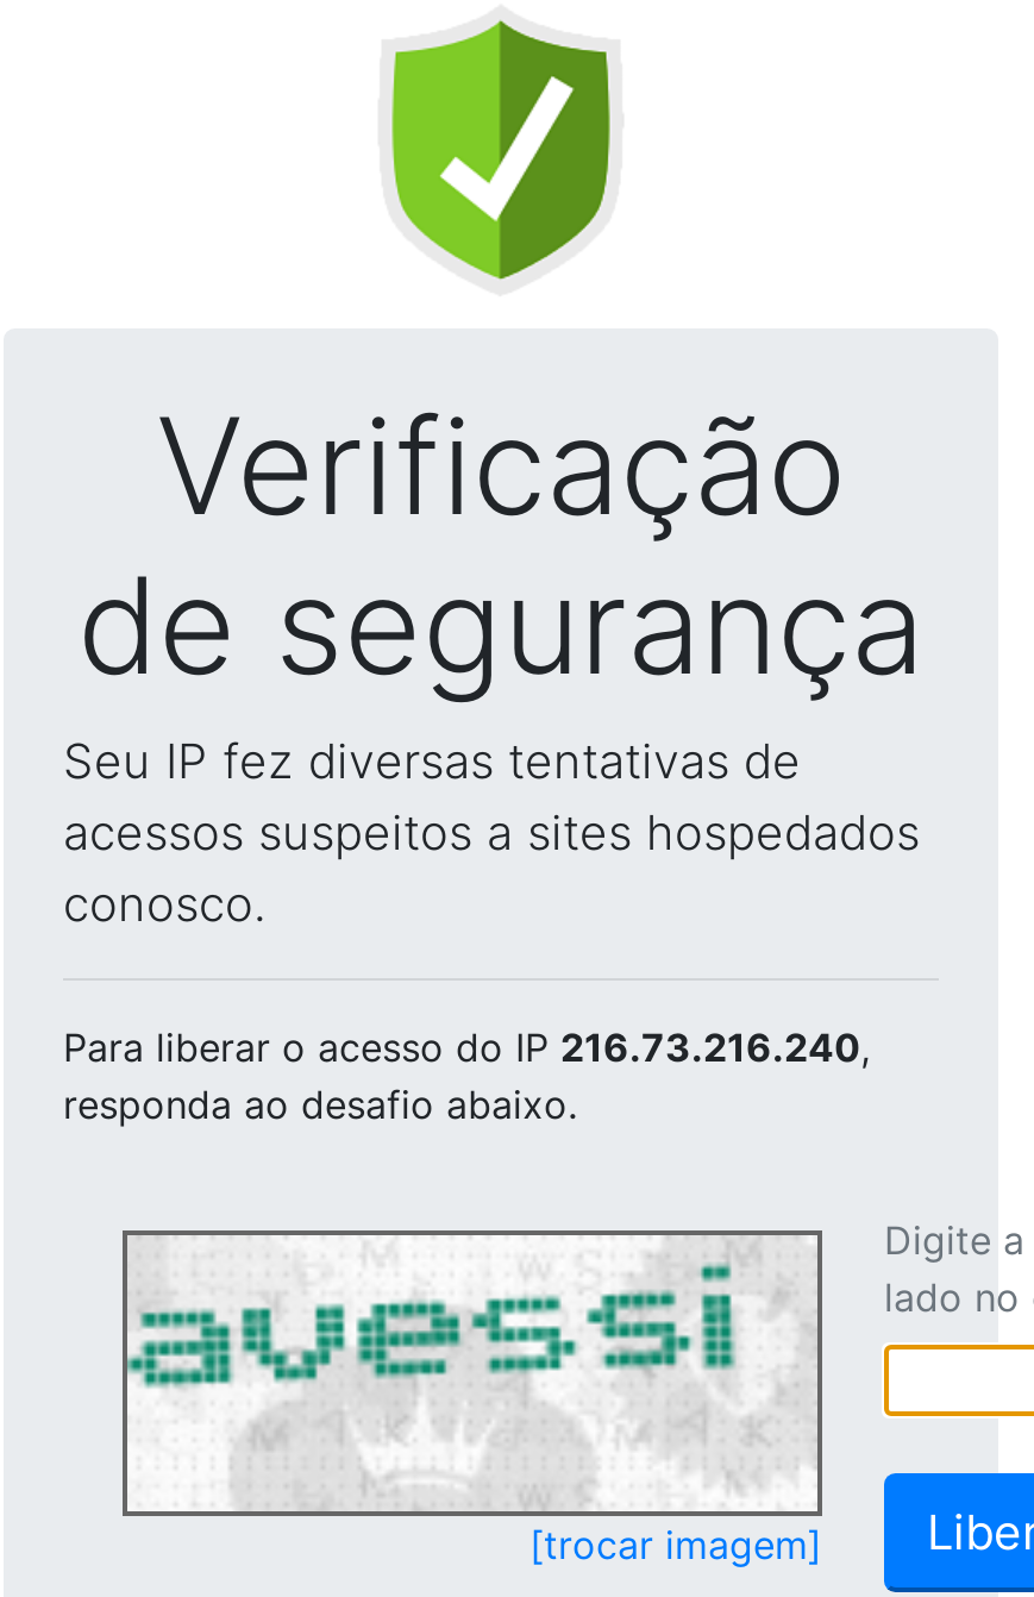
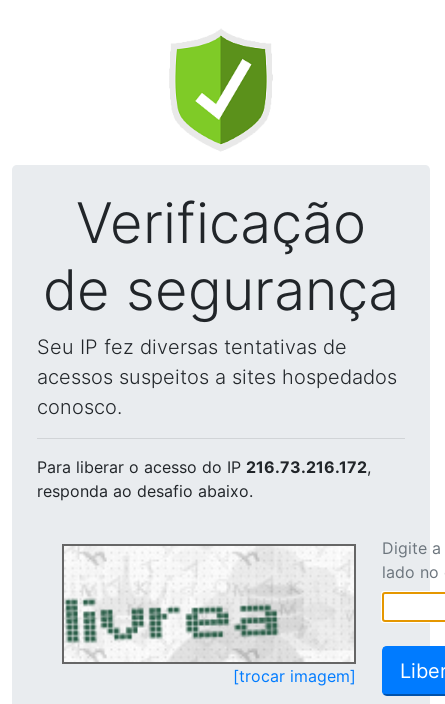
[63,1023,870,1071] Para liberar o acesso do IP 216.73.216.240, -> [37,457,371,477] Para liberar o acesso do IP 216.73.216.172,
[127,1242,789,1507] [image] -> [64,548,342,661] [image]

